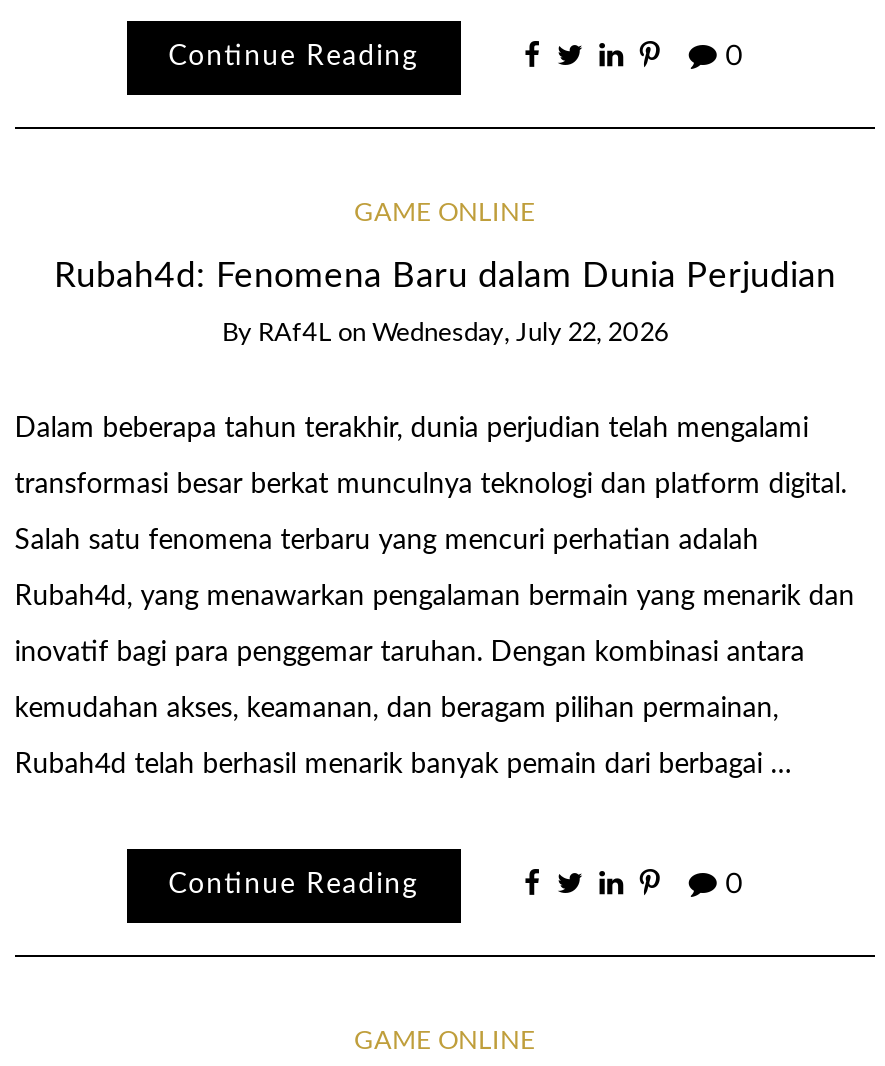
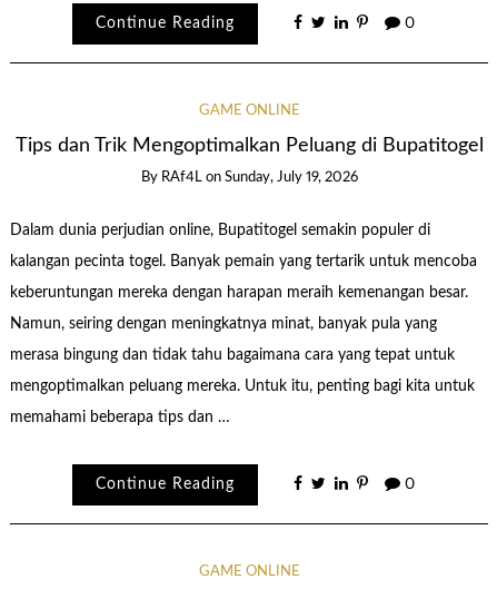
[54,260,836,294] Rubah4d: Fenomena Baru dalam Dunia Perjudian -> [15,136,483,155] Tips dan Trik Mengoptimalkan Peluang di Bupatitogel
[222,320,668,346] By RAf4L on Wednesday, July 22, 2026 -> [141,170,357,184] By RAf4L on Sunday, July 19, 2026
[15,415,809,443] Dalam beberapa tahun terakhir, dunia perjudian telah mengalami -> [10,223,430,238] Dalam dunia perjudian online, Bupatitogel semakin populer di
[15,471,847,499] transformasi besar berkat munculnya teknologi dan platform digital. -> [10,254,477,269] kalangan pecinta togel. Banyak pemain yang tertarik untuk mencoba
[15,527,759,555] Salah satu fenomena terbaru yang mencuri perhatian adalah -> [10,285,468,301] keberuntungan mereka dengan harapan meraih kemenangan besar.
[15,583,855,611] Rubah4d, yang menawarkan pengalaman bermain yang menarik dan -> [10,316,437,332] Namun, seiring dengan meningkatnya minat, banyak pula yang
[15,639,805,667] inovatif bagi para penggemar taruhan. Dengan kombinasi antara -> [10,347,455,363] merasa bingung dan tidak tahu bagaimana cara yang tepat untuk
[15,695,779,723] kemudahan akses, keamanan, dan beragam pilihan permainan, -> [10,378,475,394] mengoptimalkan peluang mereka. Untuk itu, penting bagi kita untuk
[15,751,793,779] Rubah4d telah berhasil menarik banyak pemain dari berbagai … -> [10,410,230,425] memahami beberapa tips dan …

